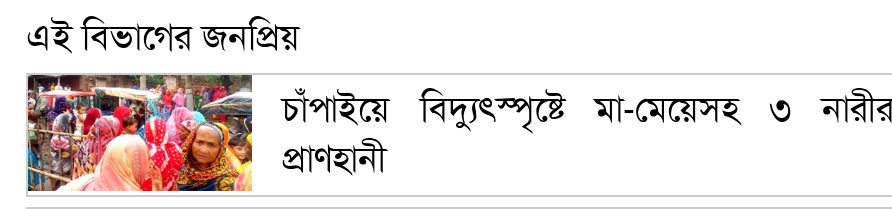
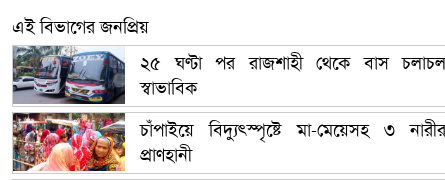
none -> [12,45,445,105] [image] | ২৫ ঘণ্টা পর রাজশাহী থেকে বাস চলাচল | স্বাভাবিক

